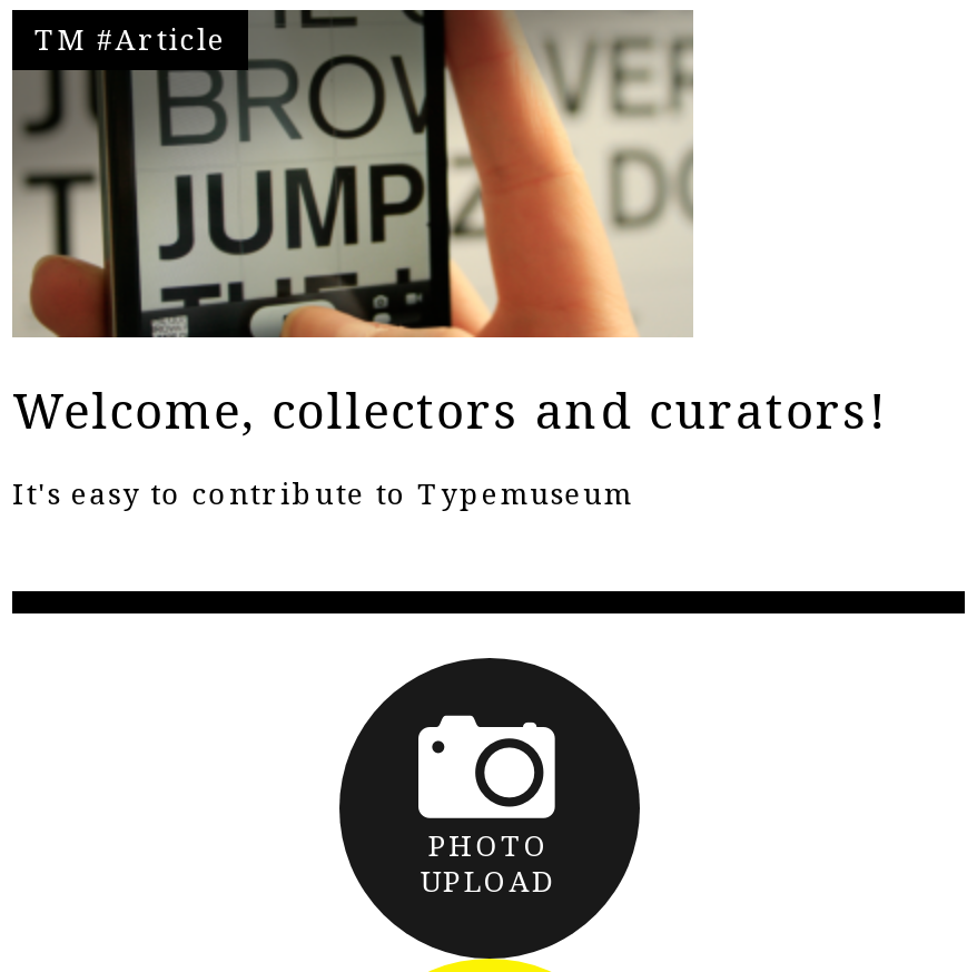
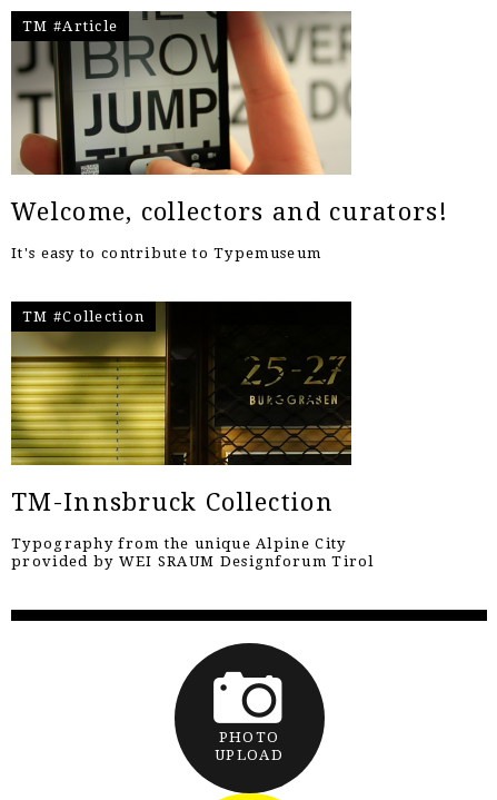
none -> [10,302,352,480] [image] | TM #Collection
none -> [11,488,374,569] TM-Innsbruck Collection | Typography from the unique Alpine City | provided by WEI SRAUM Designforum Tirol

